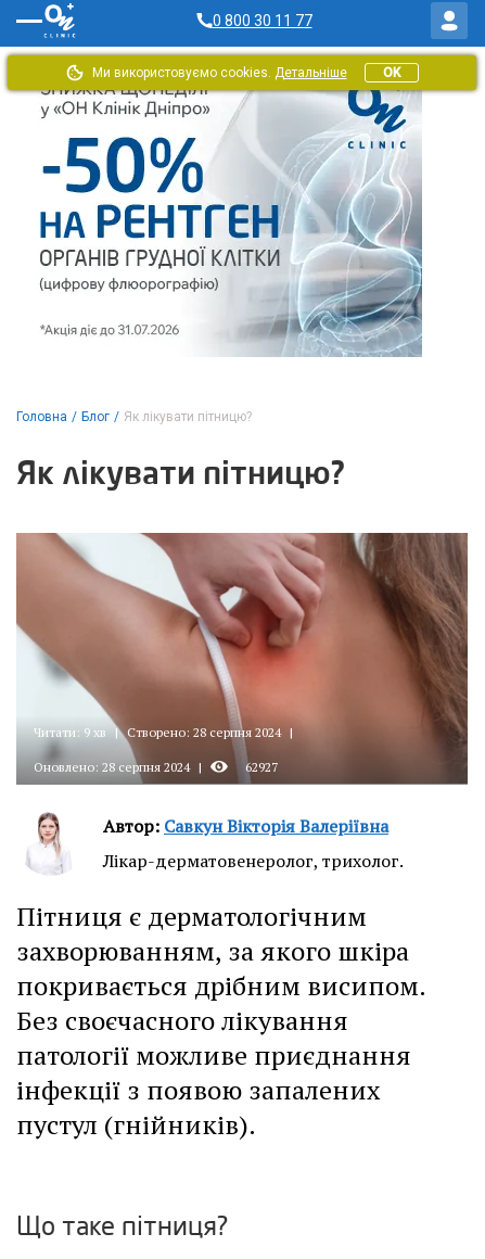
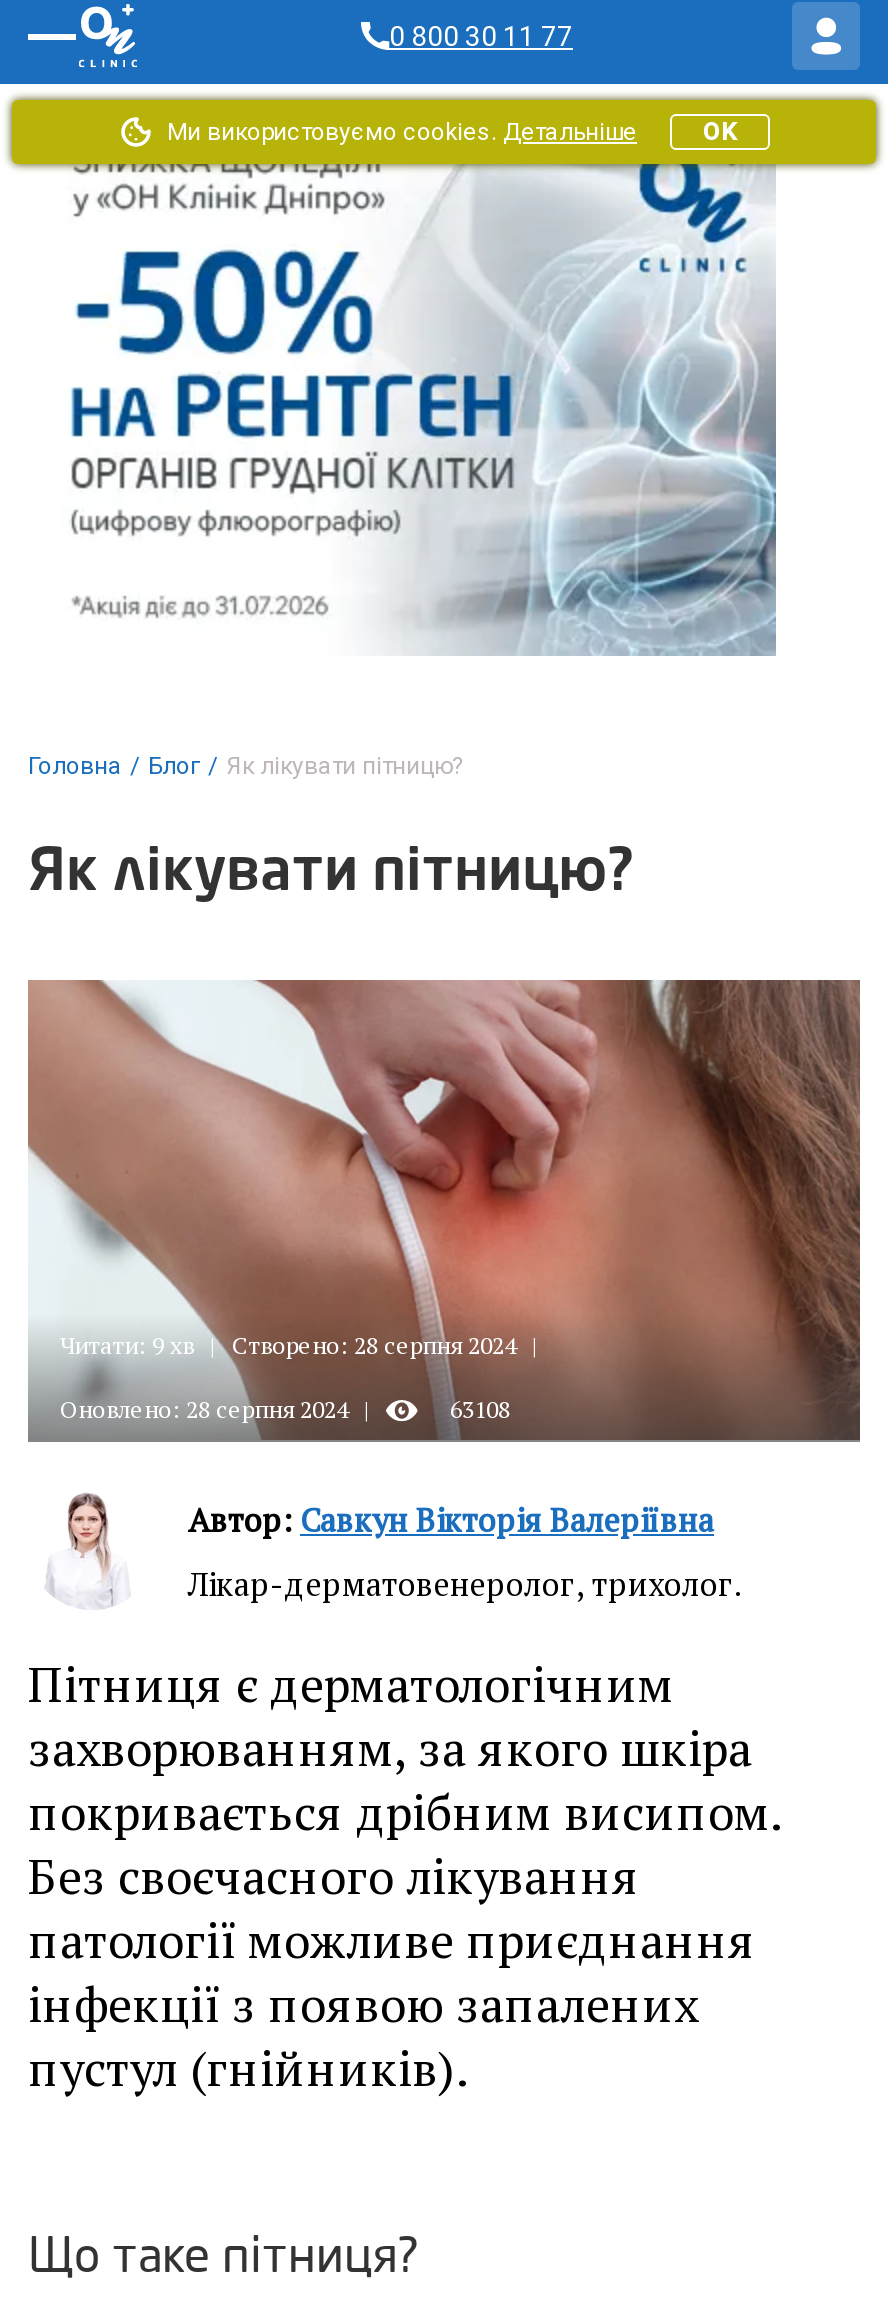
[245,758,278,774] 62927 -> [450,1394,510,1424] 63108

